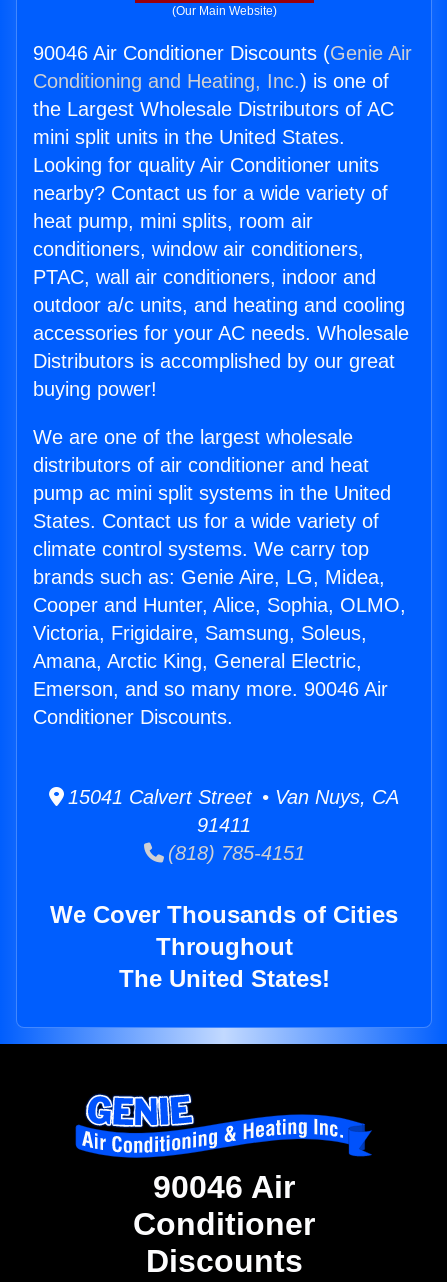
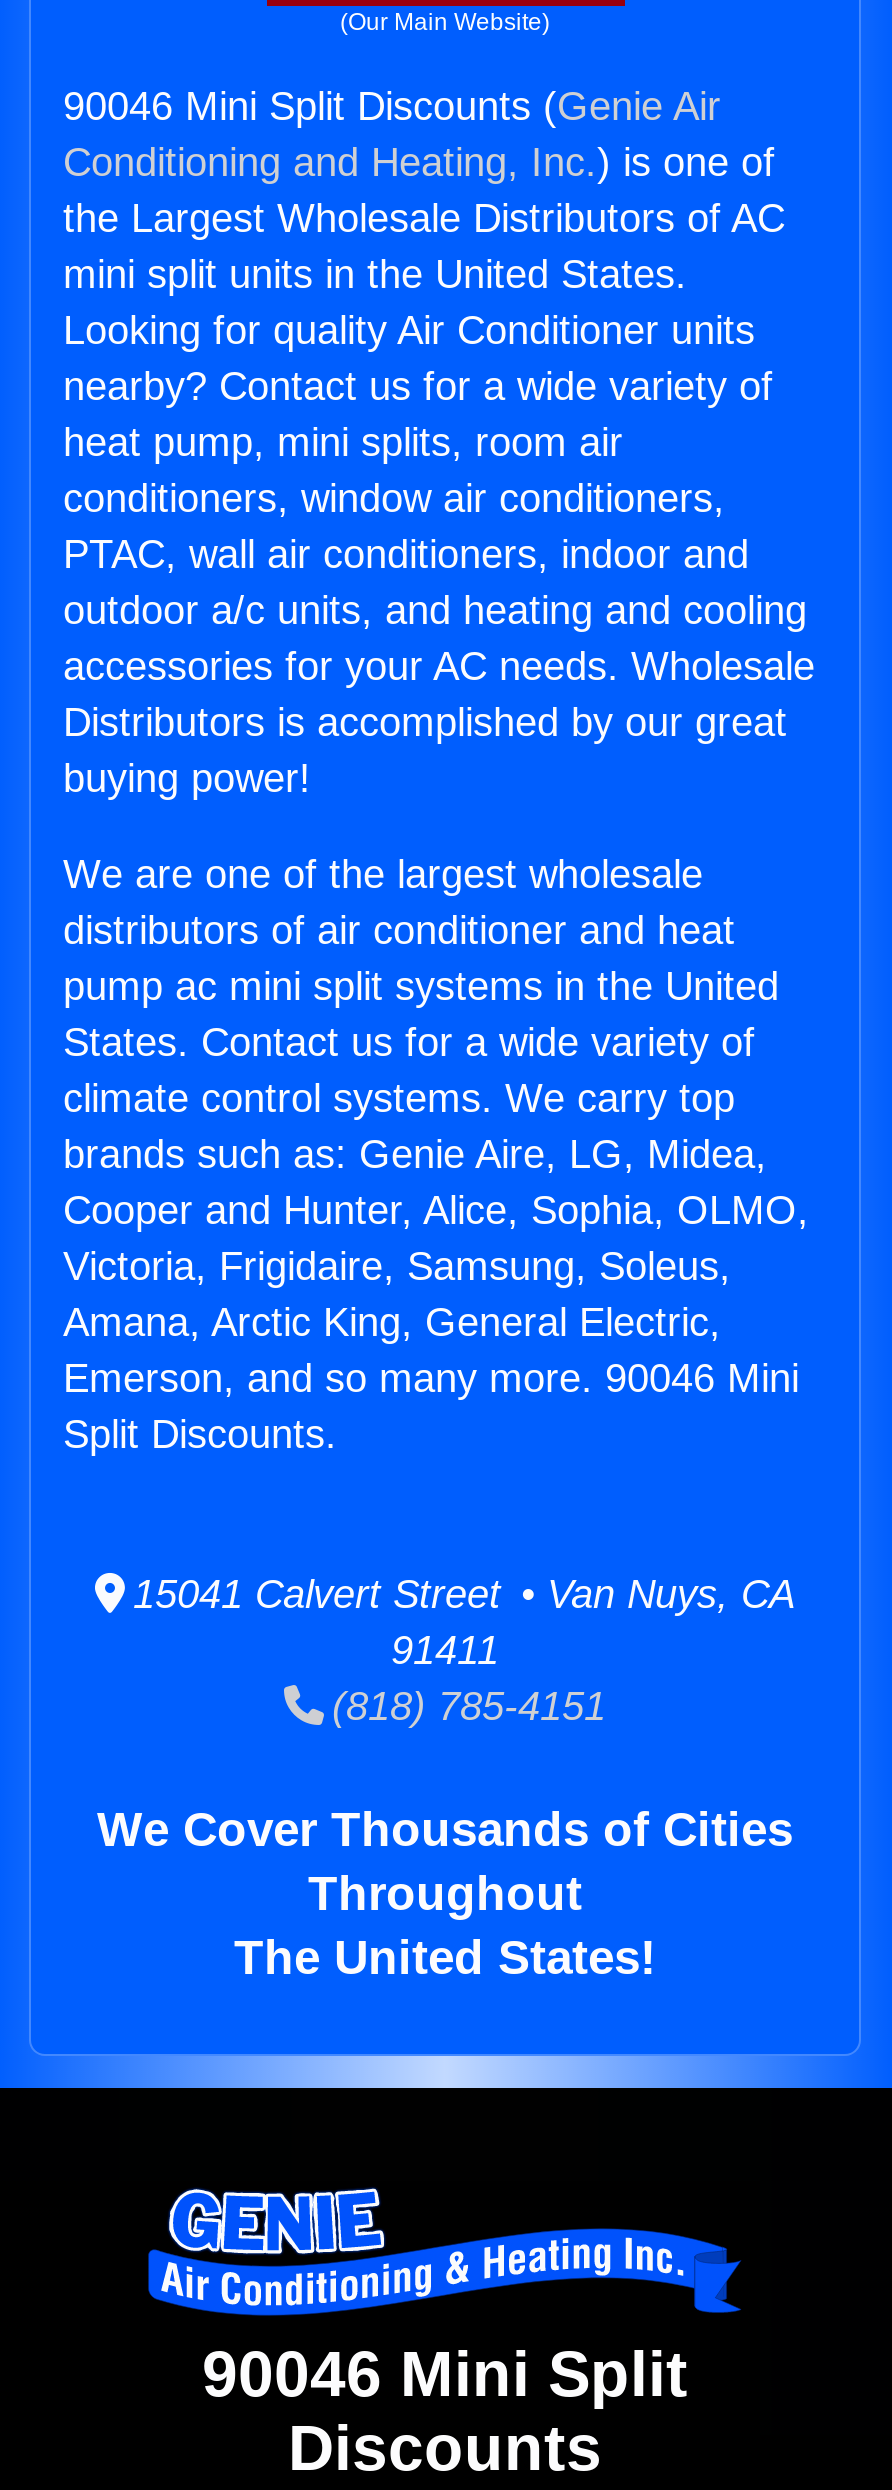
[33,42,412,64] 90046 Air Conditioner Discounts (Genie Air -> [63,84,721,128] 90046 Mini Split Discounts (Genie Air
[33,678,388,700] Emerson, and so many more. 90046 Air -> [63,1356,799,1400] Emerson, and so many more. 90046 Mini
[33,706,233,728] Conditioner Discounts. -> [63,1412,337,1456] Split Discounts.
[133,1169,315,1242] 90046 Air | Conditioner -> [202,2339,688,2411] 90046 Mini Split

